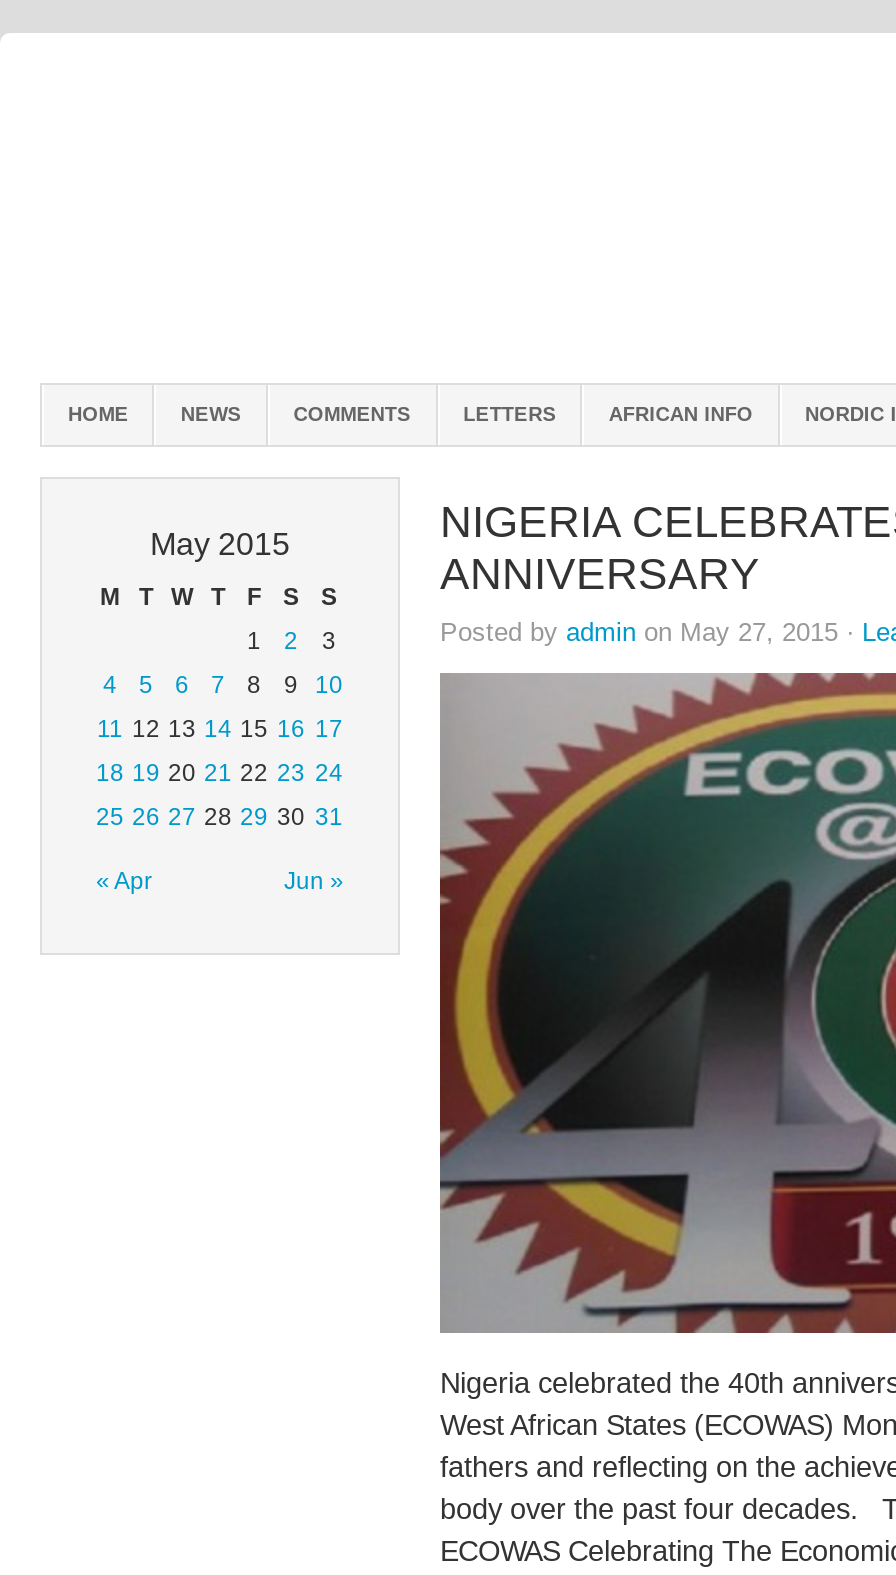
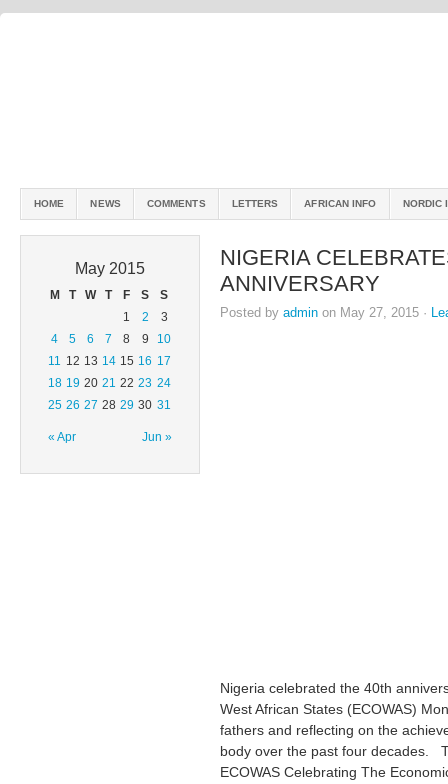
[438,671,890,1335] [image] -> none

